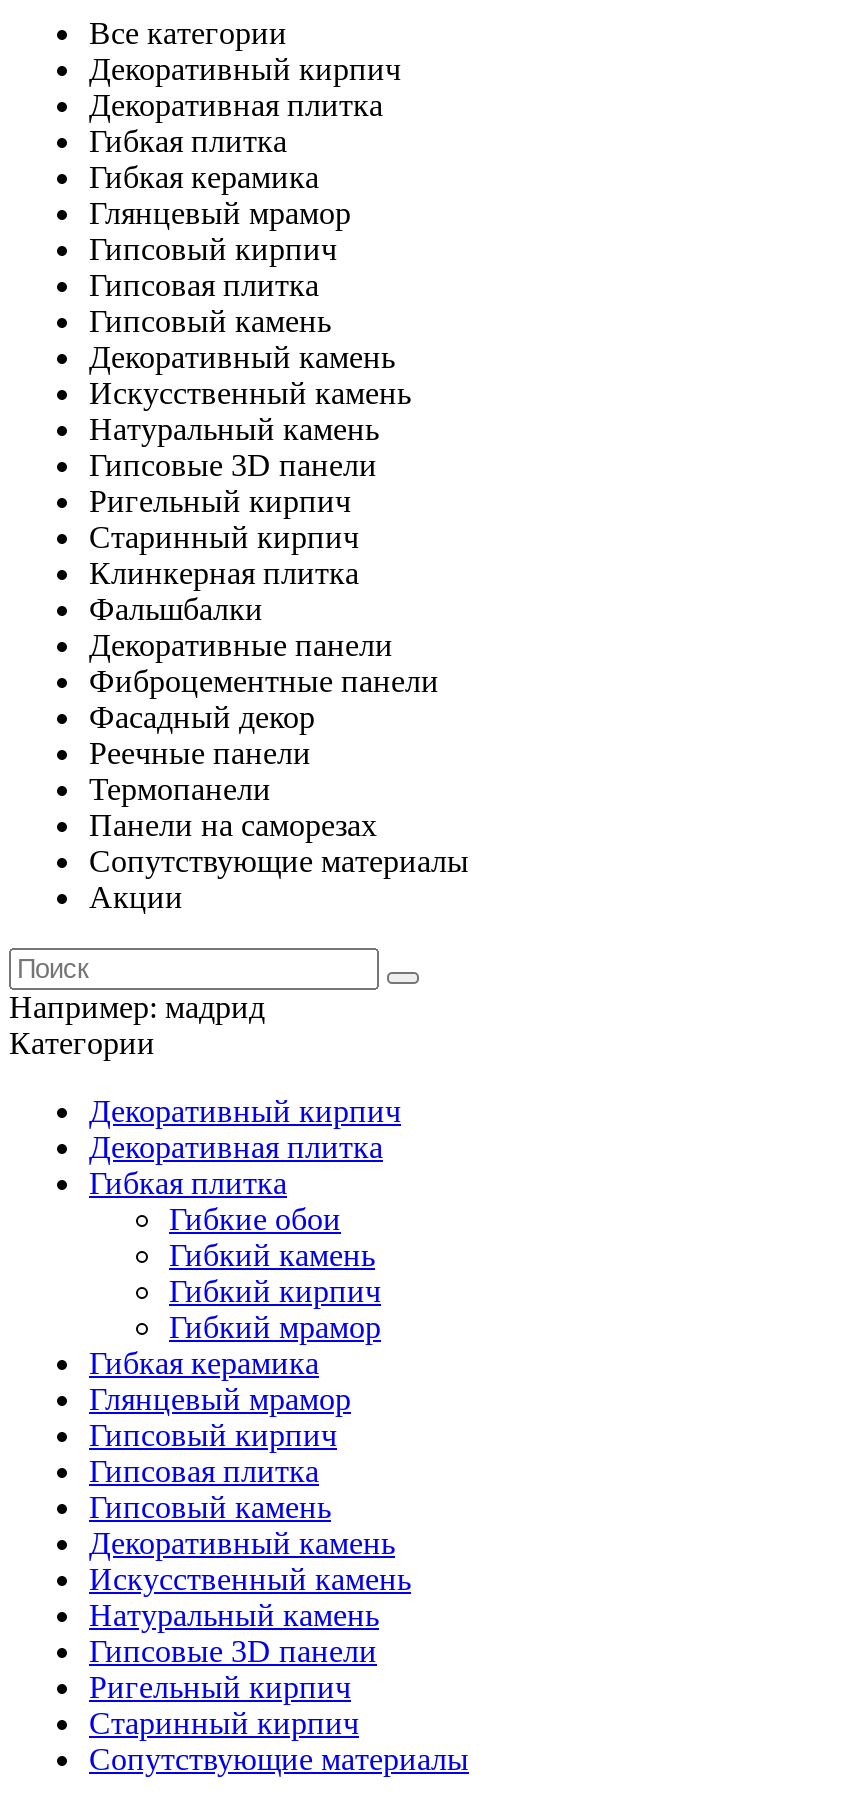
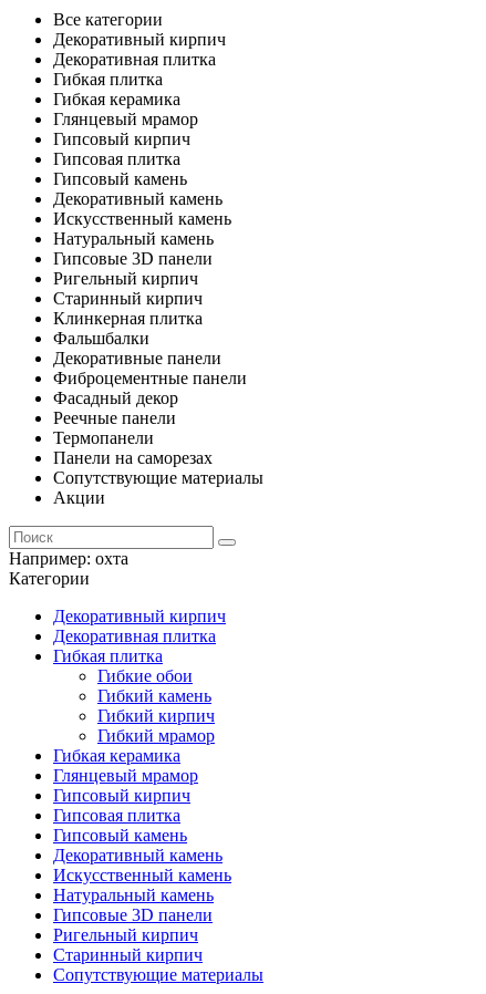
[9,990,265,1024] Например:мадрид -> [9,549,128,568] Например:охта

